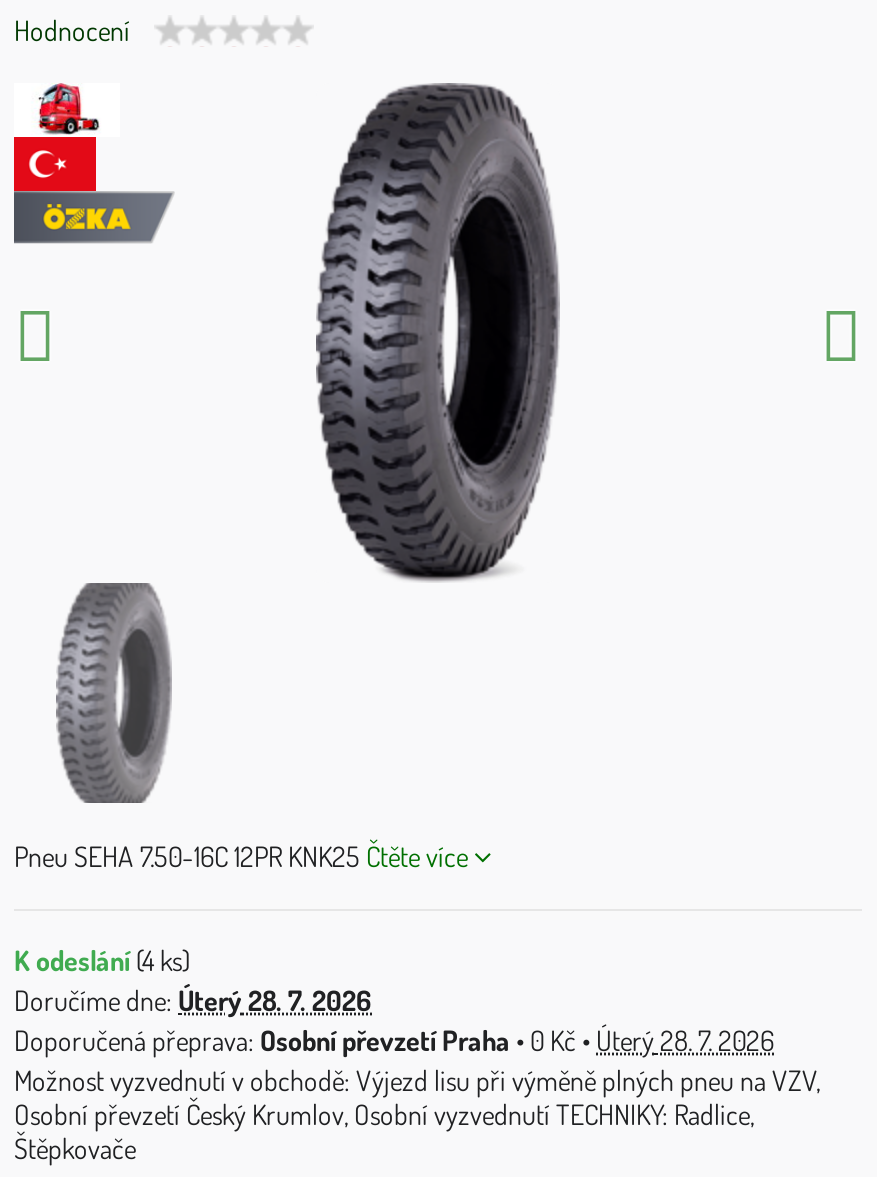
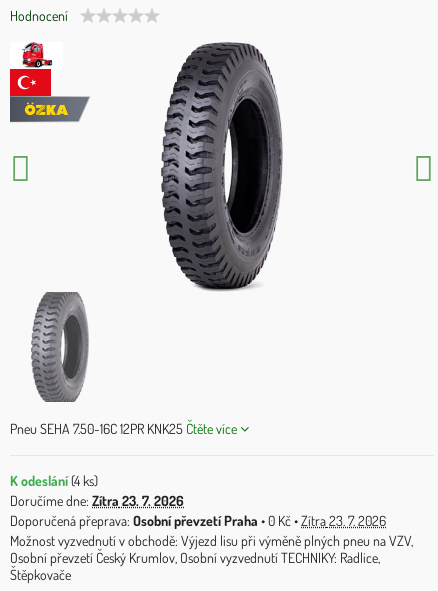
[14,983,372,1017] Doručíme dne: Úterý 28. 7. 2026 -> [10,492,184,509] Doručíme dne: Zítra 23. 7. 2026
[260,1023,774,1057] Osobní převzetí Praha • 0 Kč • Úterý 28. 7. 2026 -> [133,512,386,529] Osobní převzetí Praha • 0 Kč • Zítra 23. 7. 2026

